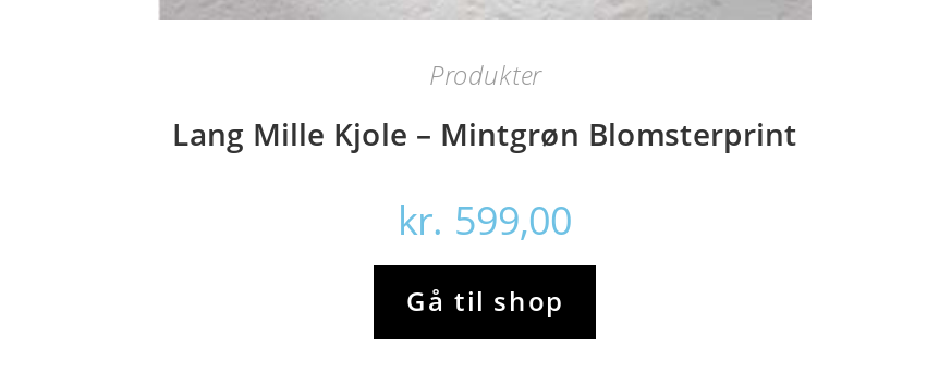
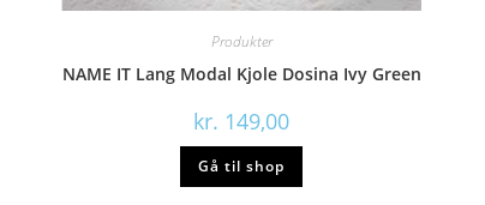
[172,114,797,155] Lang Mille Kjole – Mintgrøn Blomsterprint -> [62,63,421,85] NAME IT Lang Modal Kjole Dosina Ivy Green
[398,194,572,246] kr. 599,00 -> [193,107,289,136] kr. 149,00

